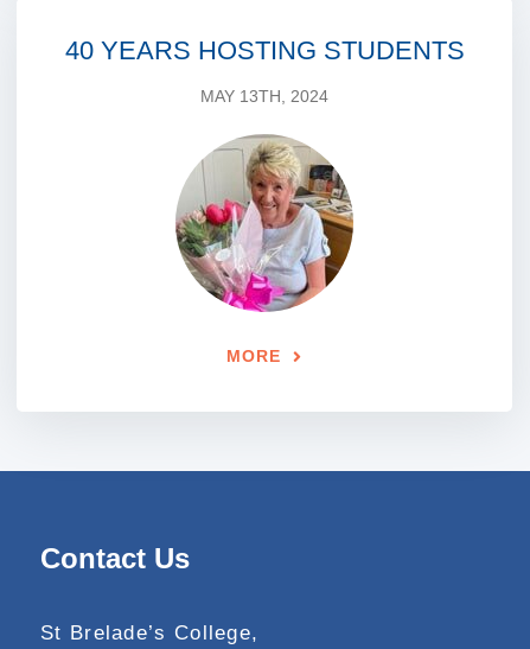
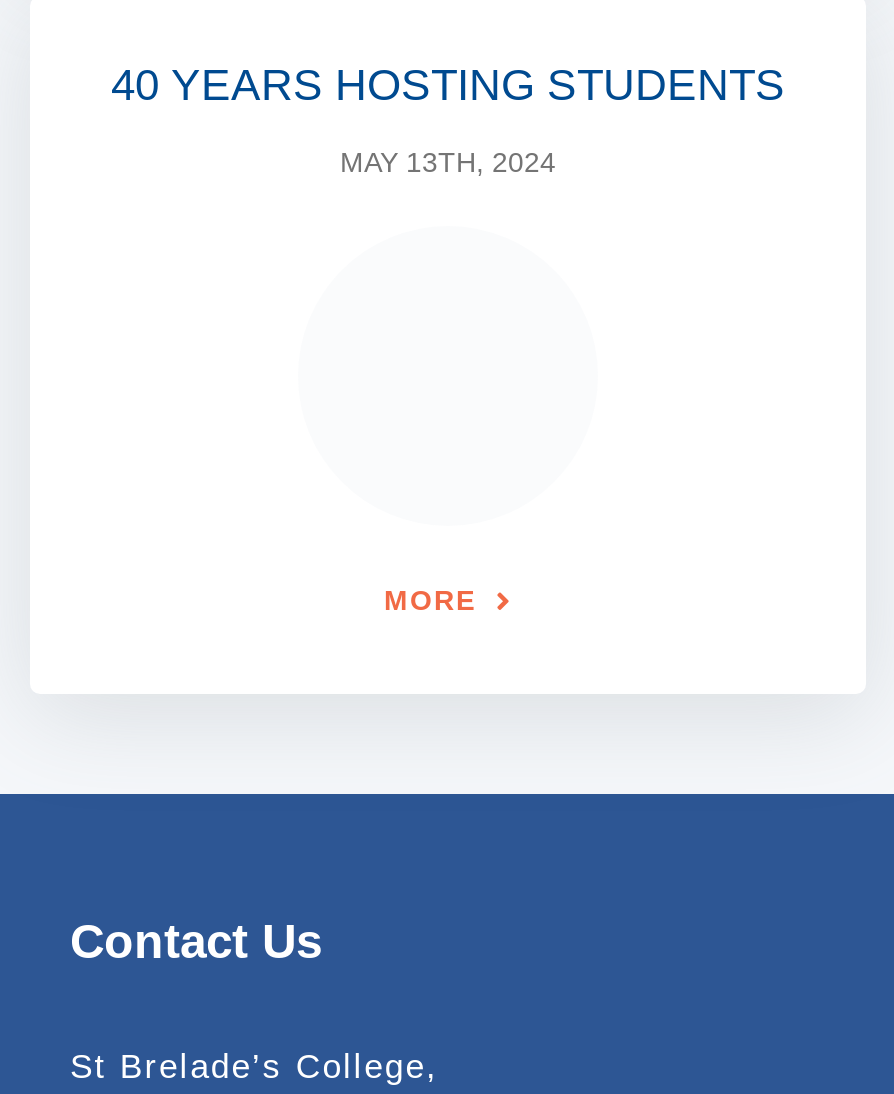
[174,134,355,313] [image] -> none

